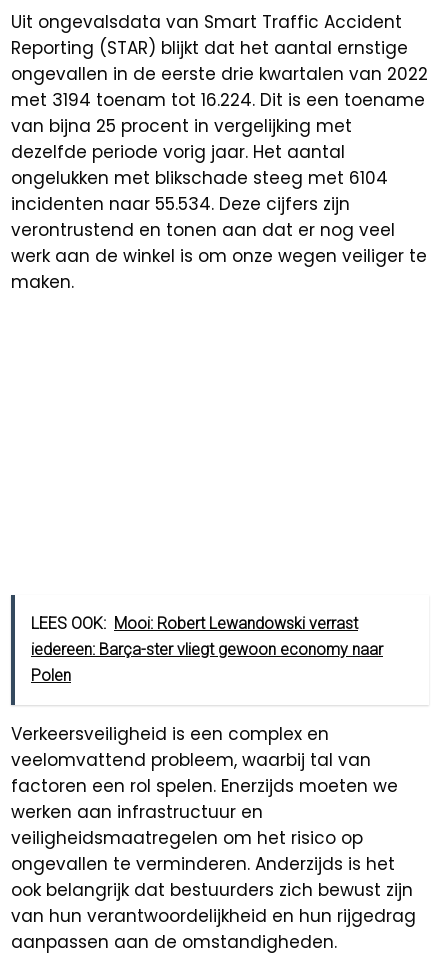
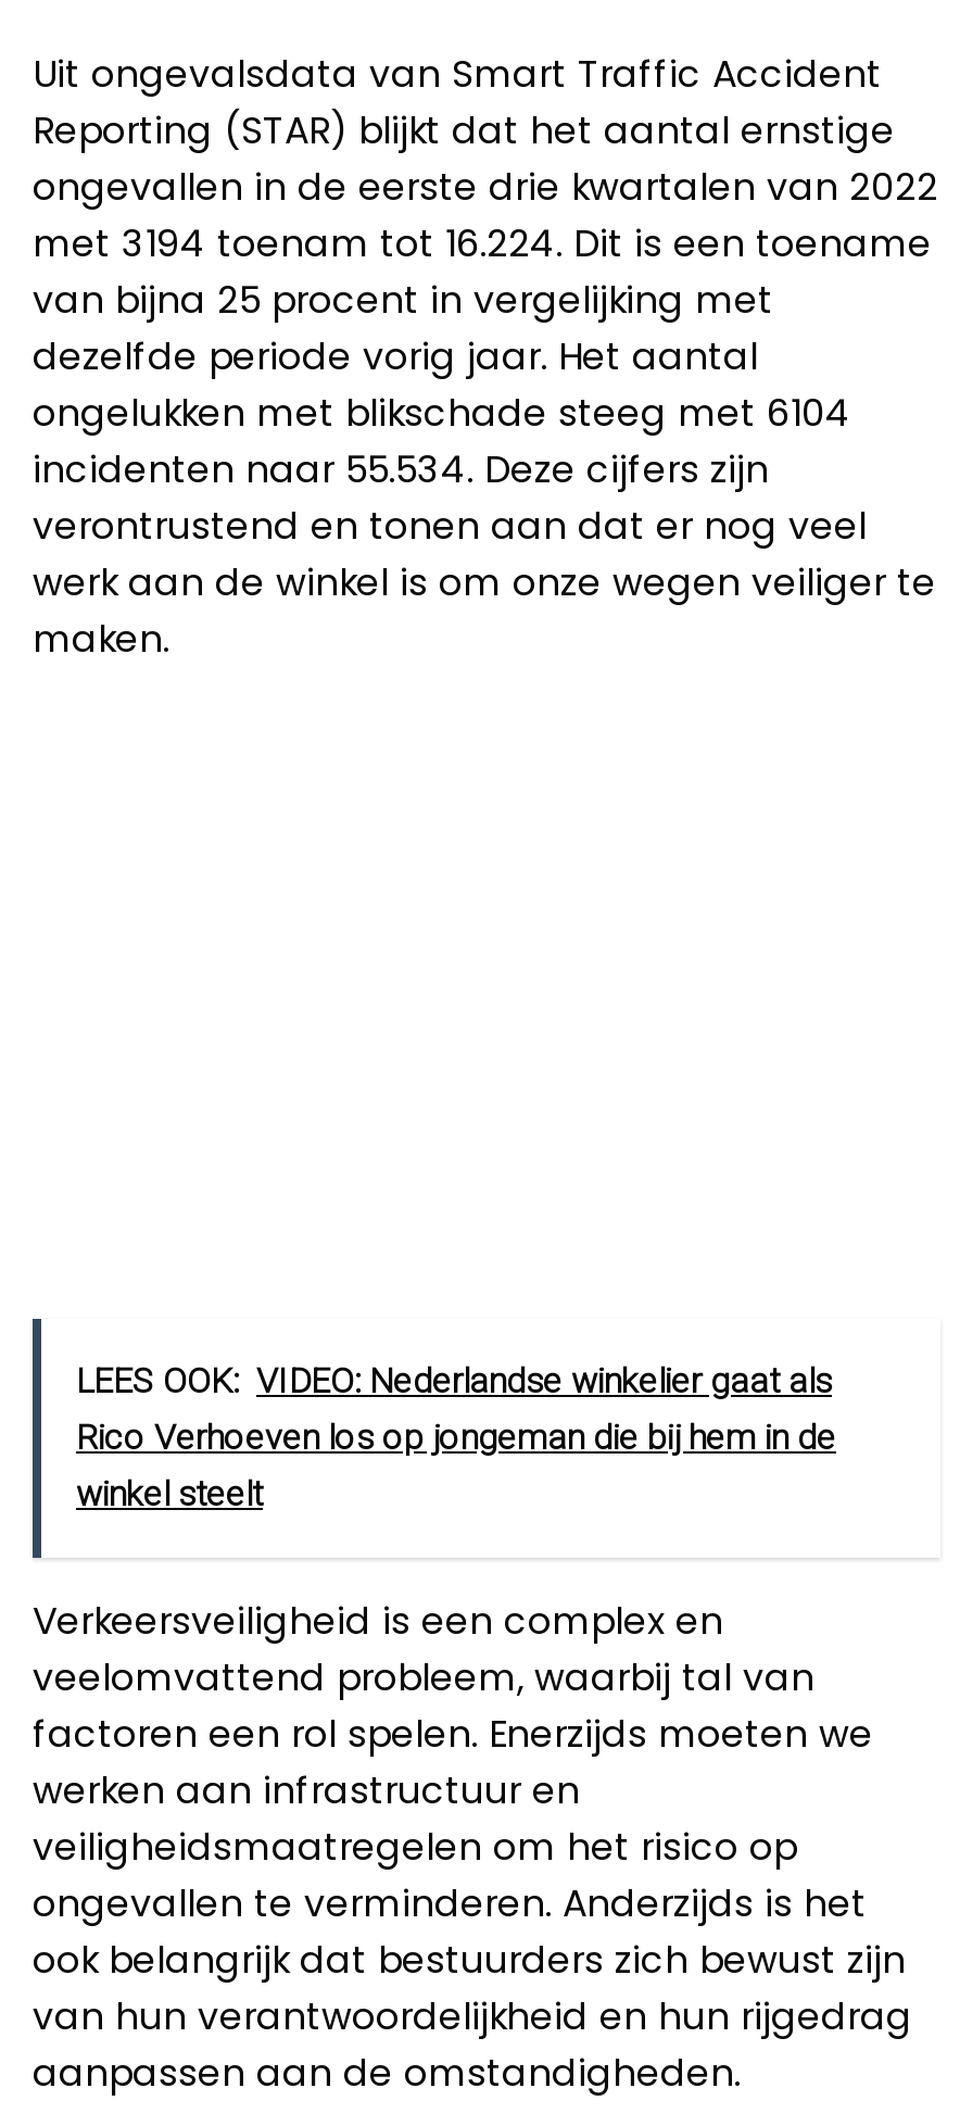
[31,614,383,685] LEES OOK: Mooi: Robert Lewandowski verrast | iedereen: Barça-ster vliegt gewoon economy naar | Polen -> [76,1361,836,1515] LEES OOK: VIDEO: Nederlandse winkelier gaat als | Rico Verhoeven los op jongeman die bij hem in de | winkel steelt

